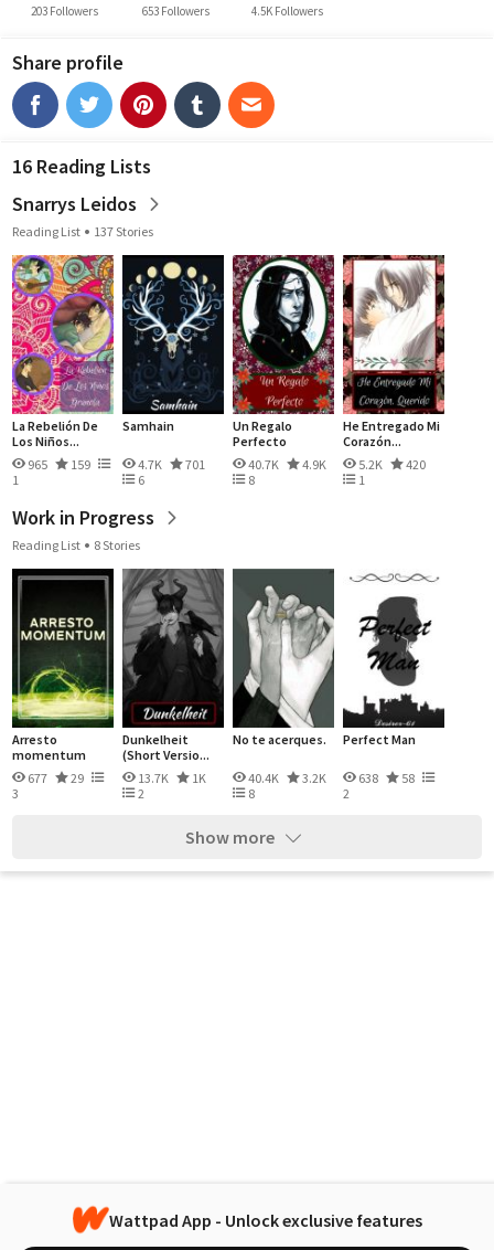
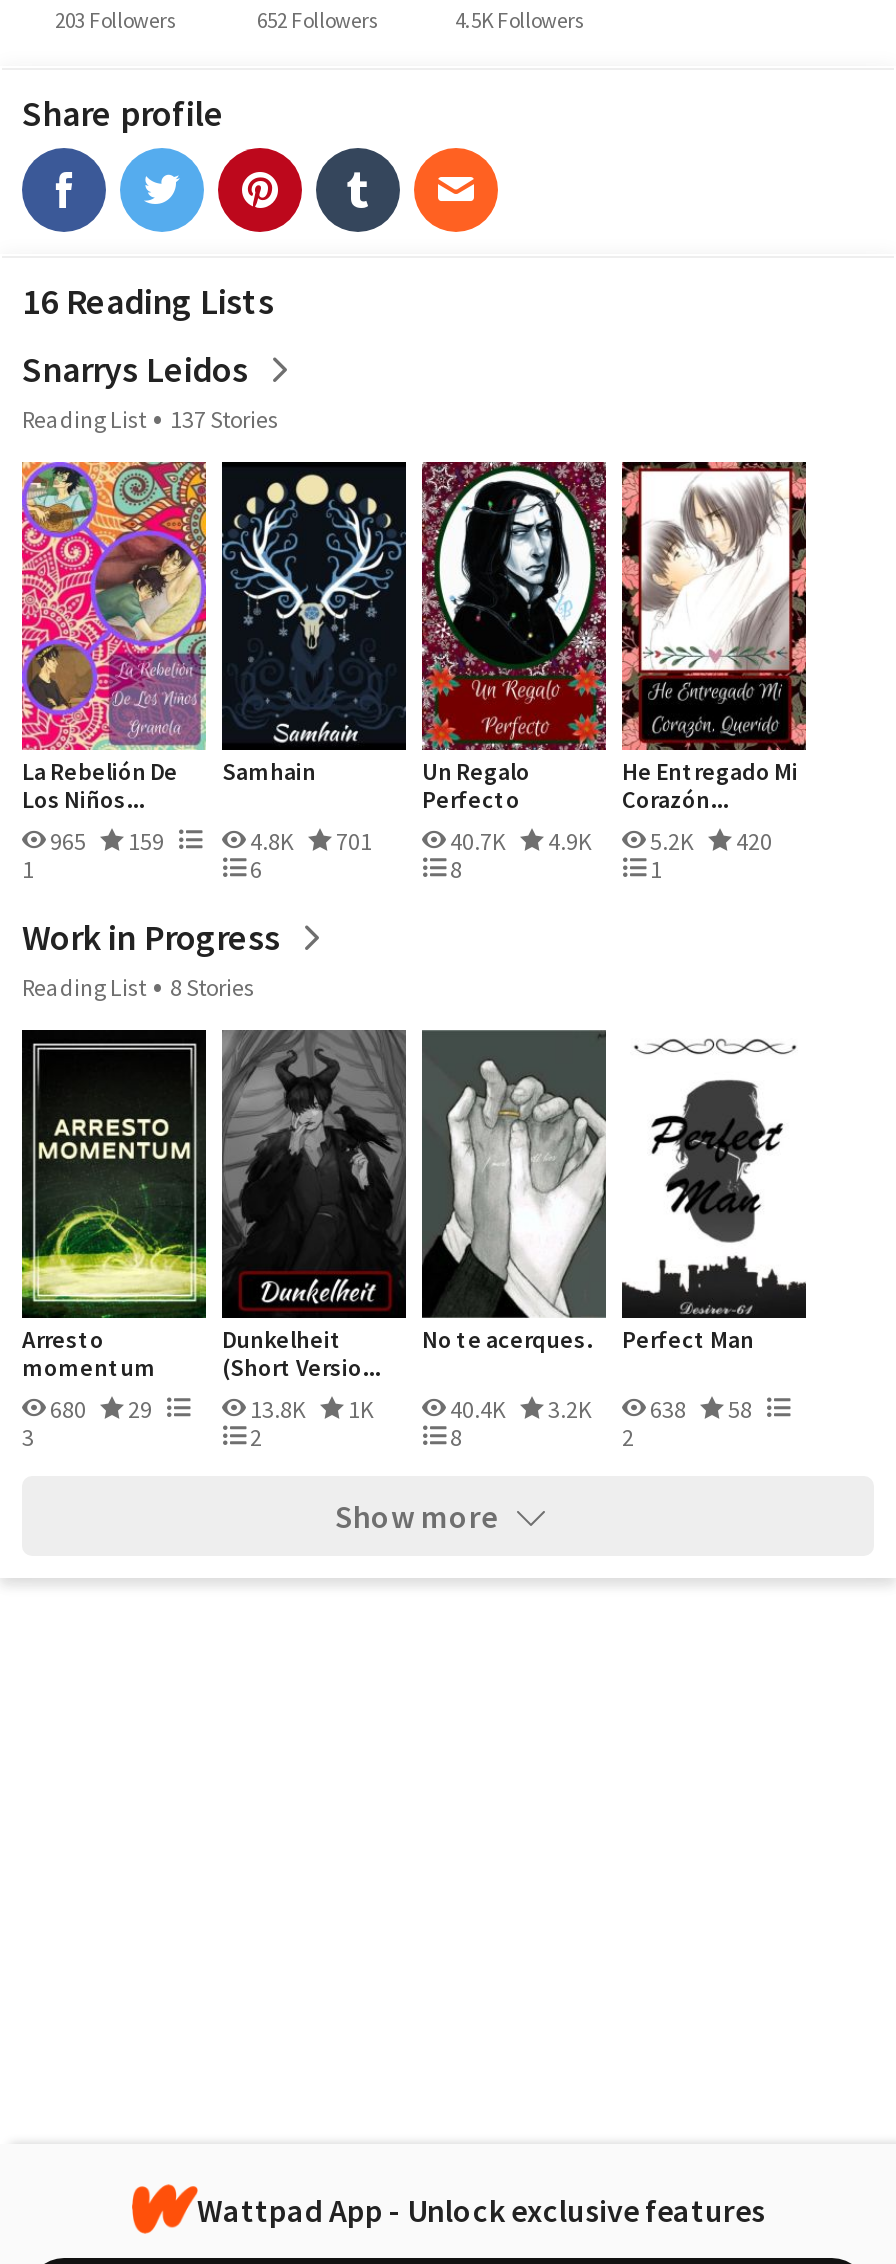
[142,3,209,19] 653 Followers -> [257,6,379,34] 652 Followers
[136,456,205,473] 4.7K 701 -> [246,826,372,856] 4.8K 701
[25,770,86,786] 677 29 -> [46,1394,156,1424] 680 29
[136,770,206,786] 13.7K 1K -> [246,1394,374,1424] 13.8K 1K

